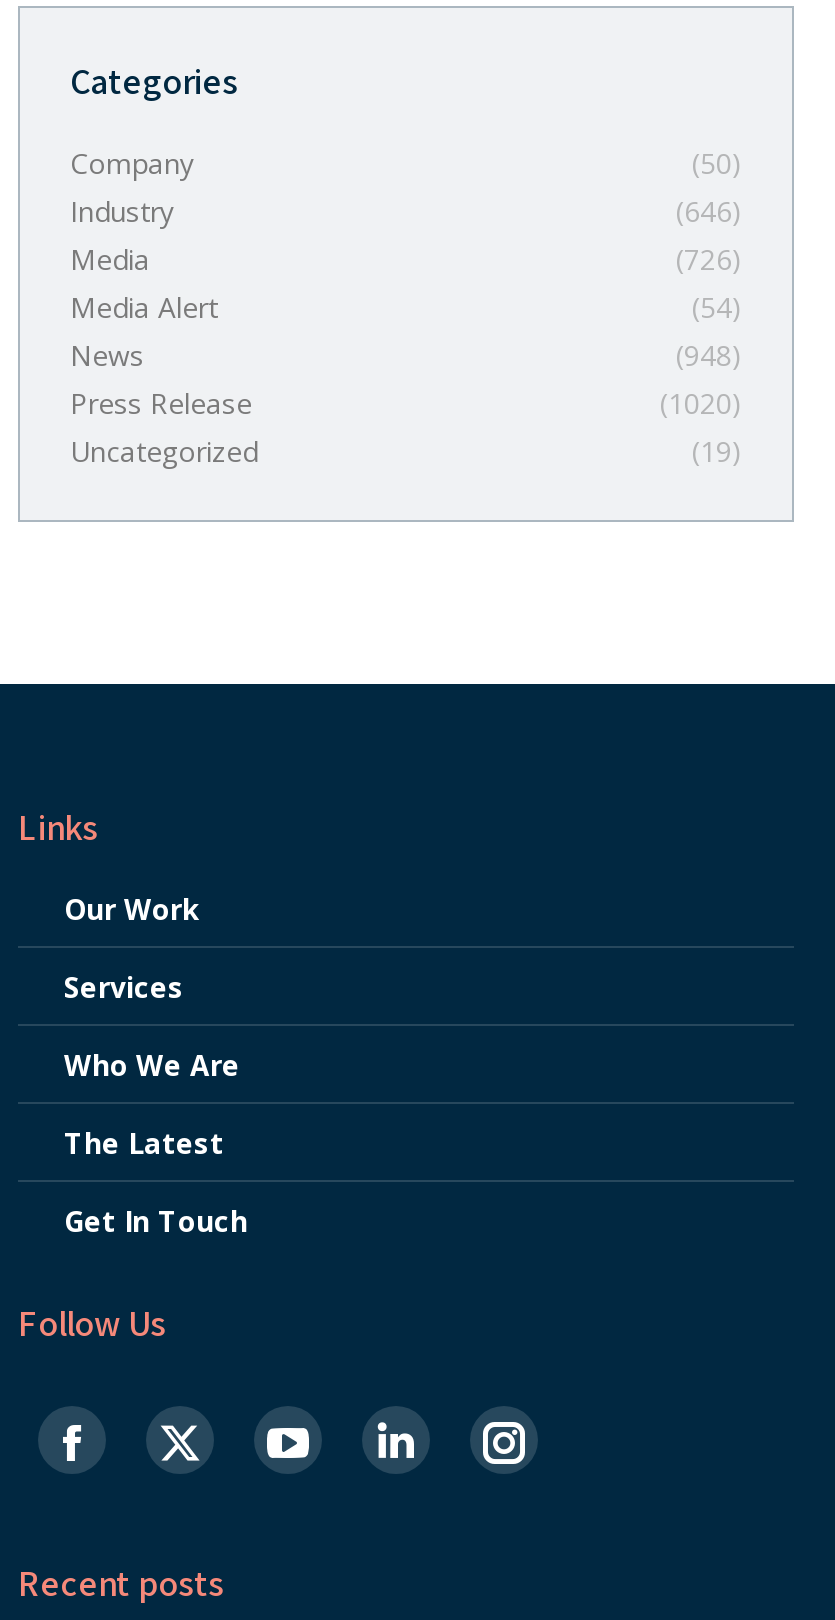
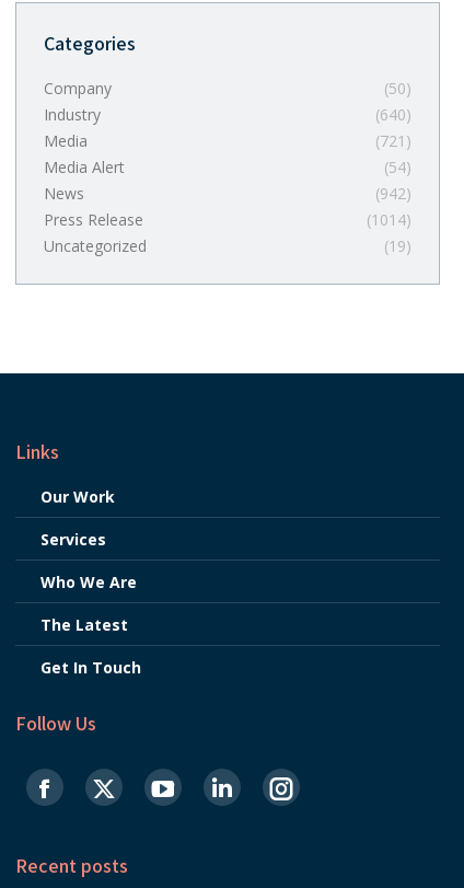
[676,192,742,230] (646) -> [375,104,411,125] (640)
[676,240,742,278] (726) -> [375,131,411,151] (721)
[676,336,742,374] (948) -> [375,183,411,204] (942)
[660,384,742,422] (1020) -> [367,209,411,230] (1014)

